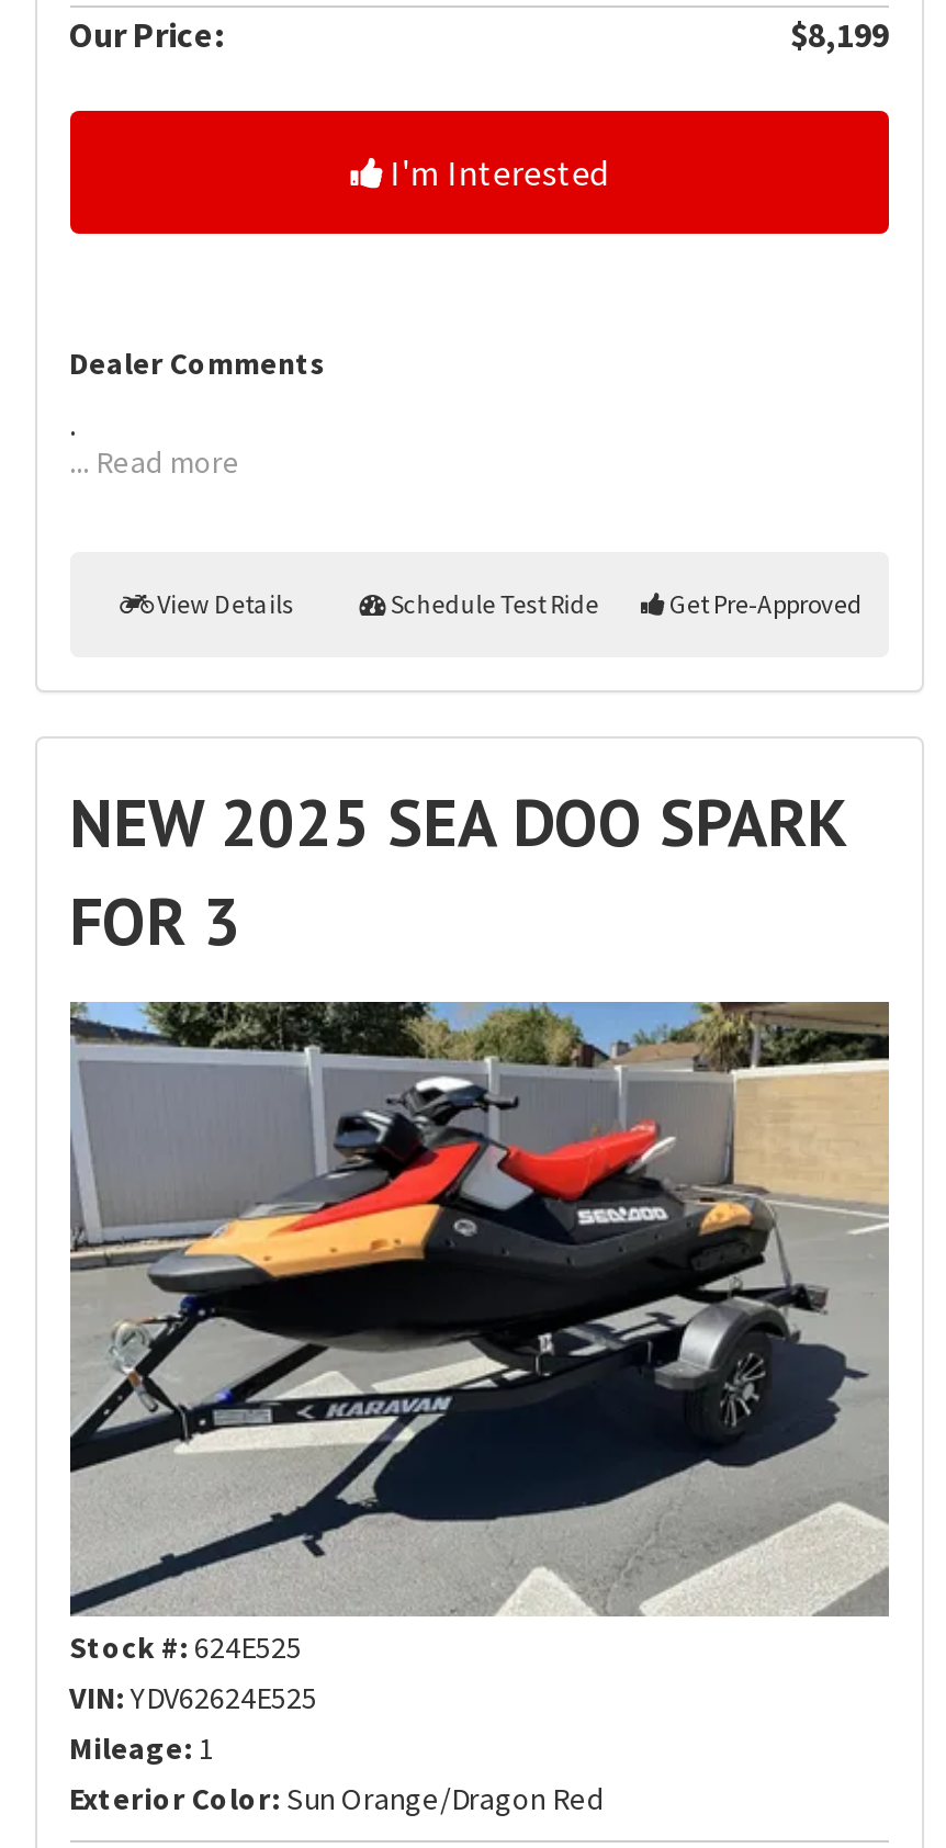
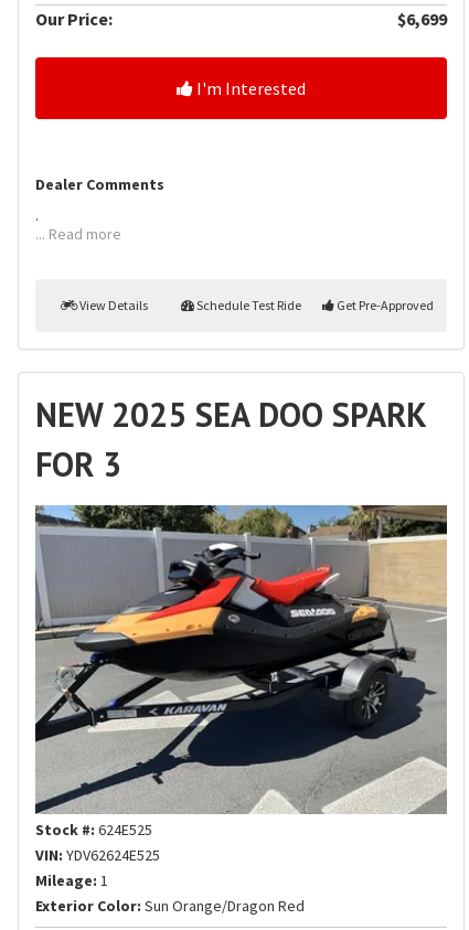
[790,13,889,56] $8,199 -> [397,8,447,30] $6,699

